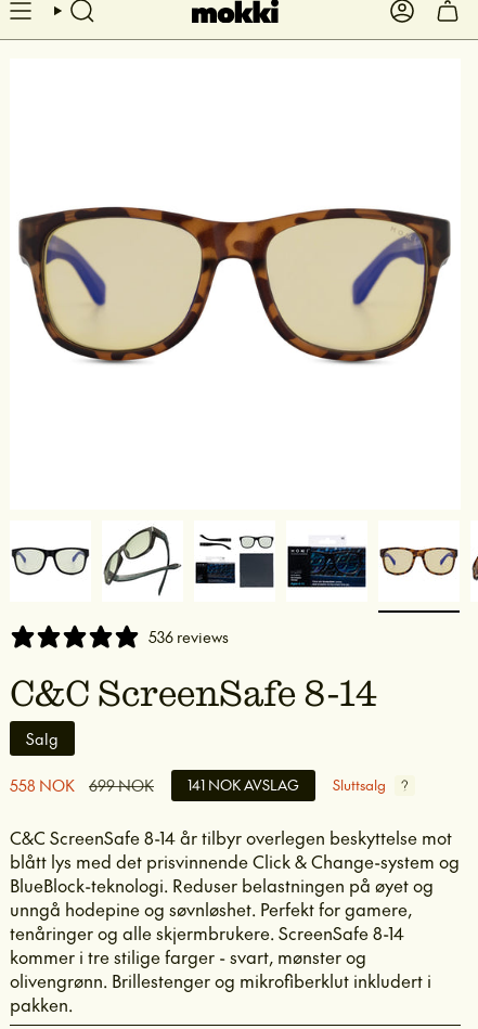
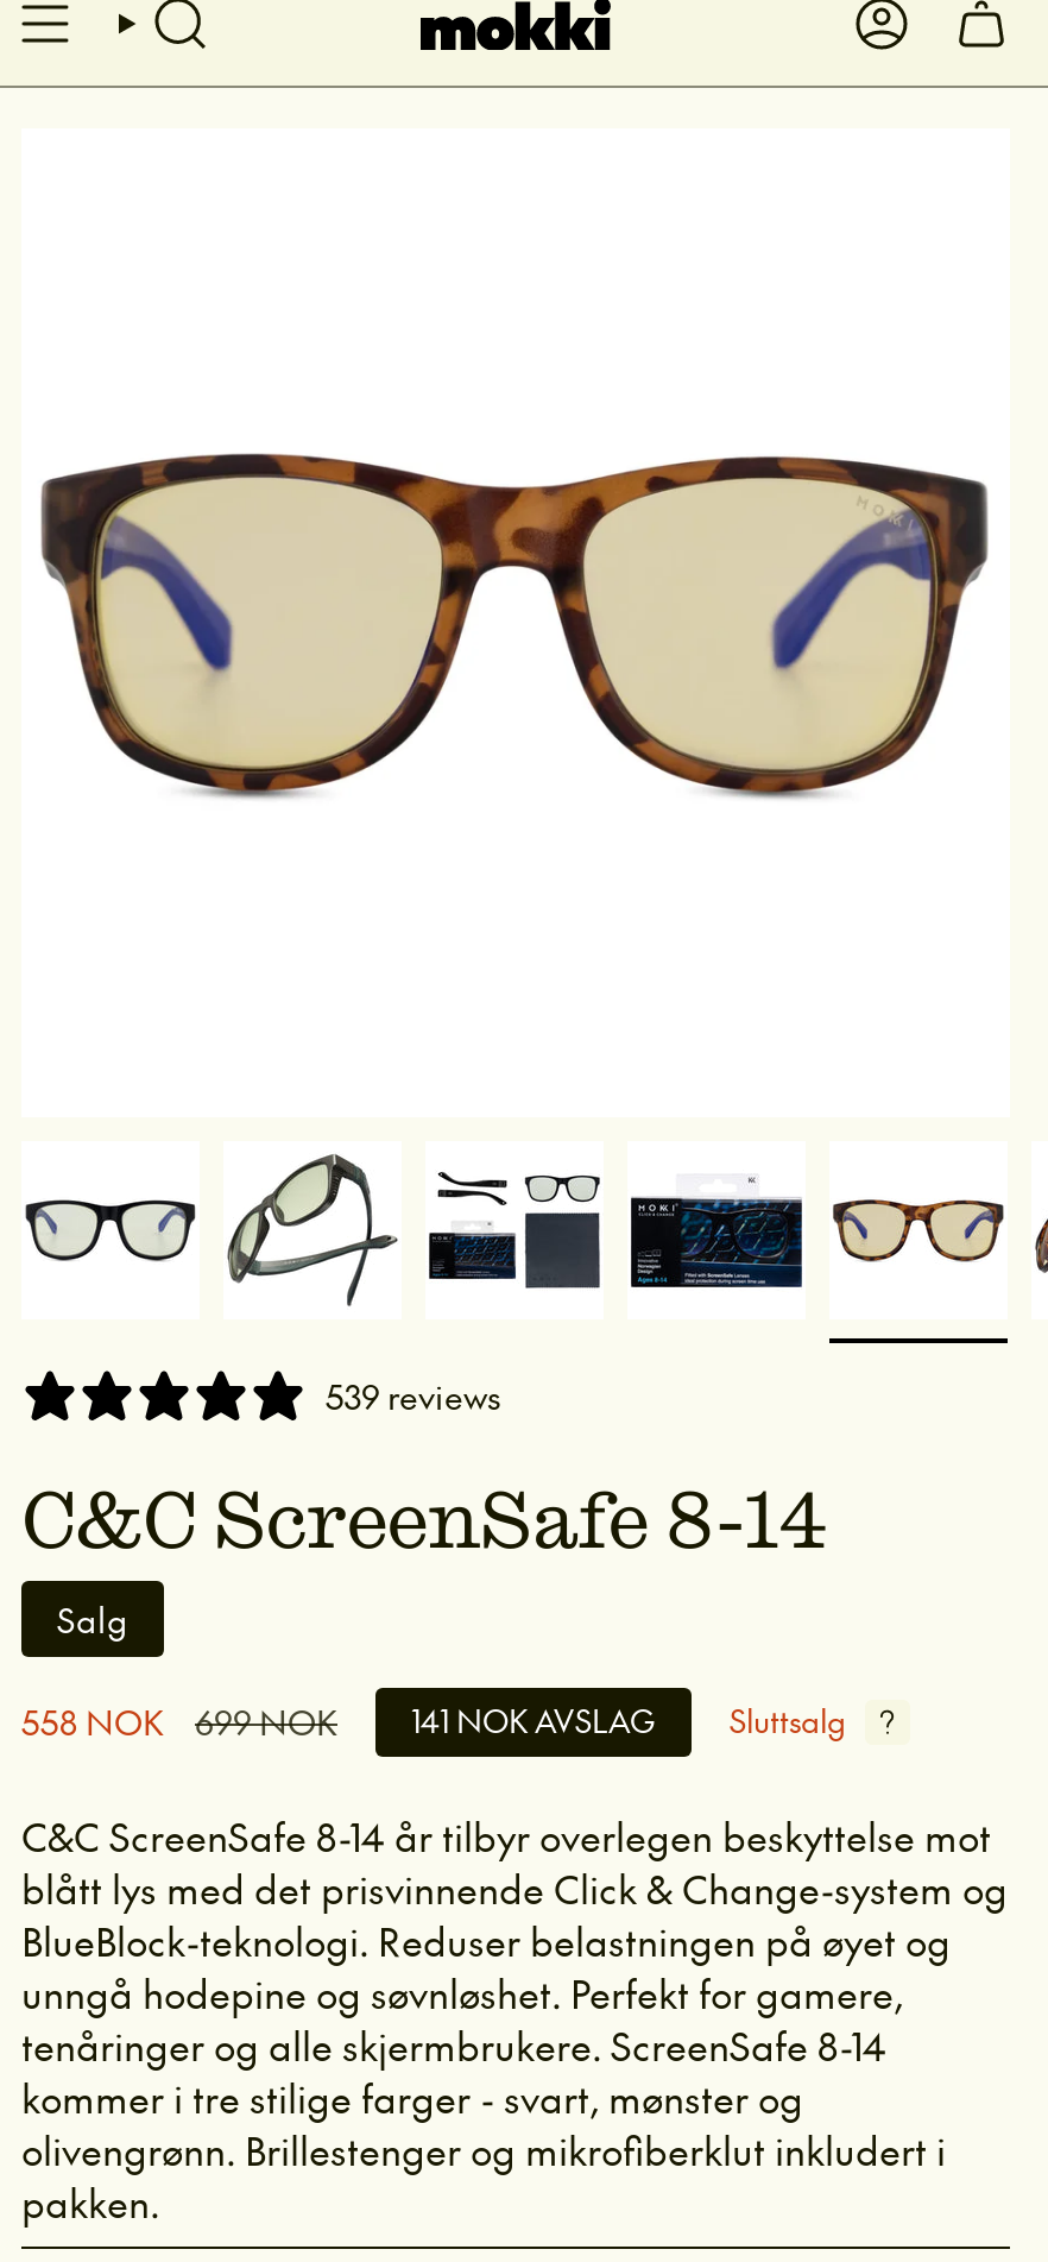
[148,626,229,647] 536 reviews -> [326,1372,501,1419] 539 reviews

